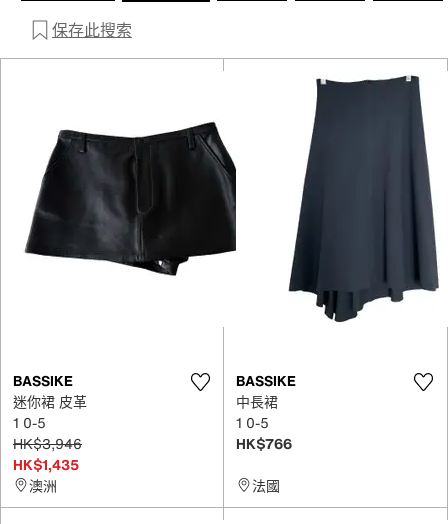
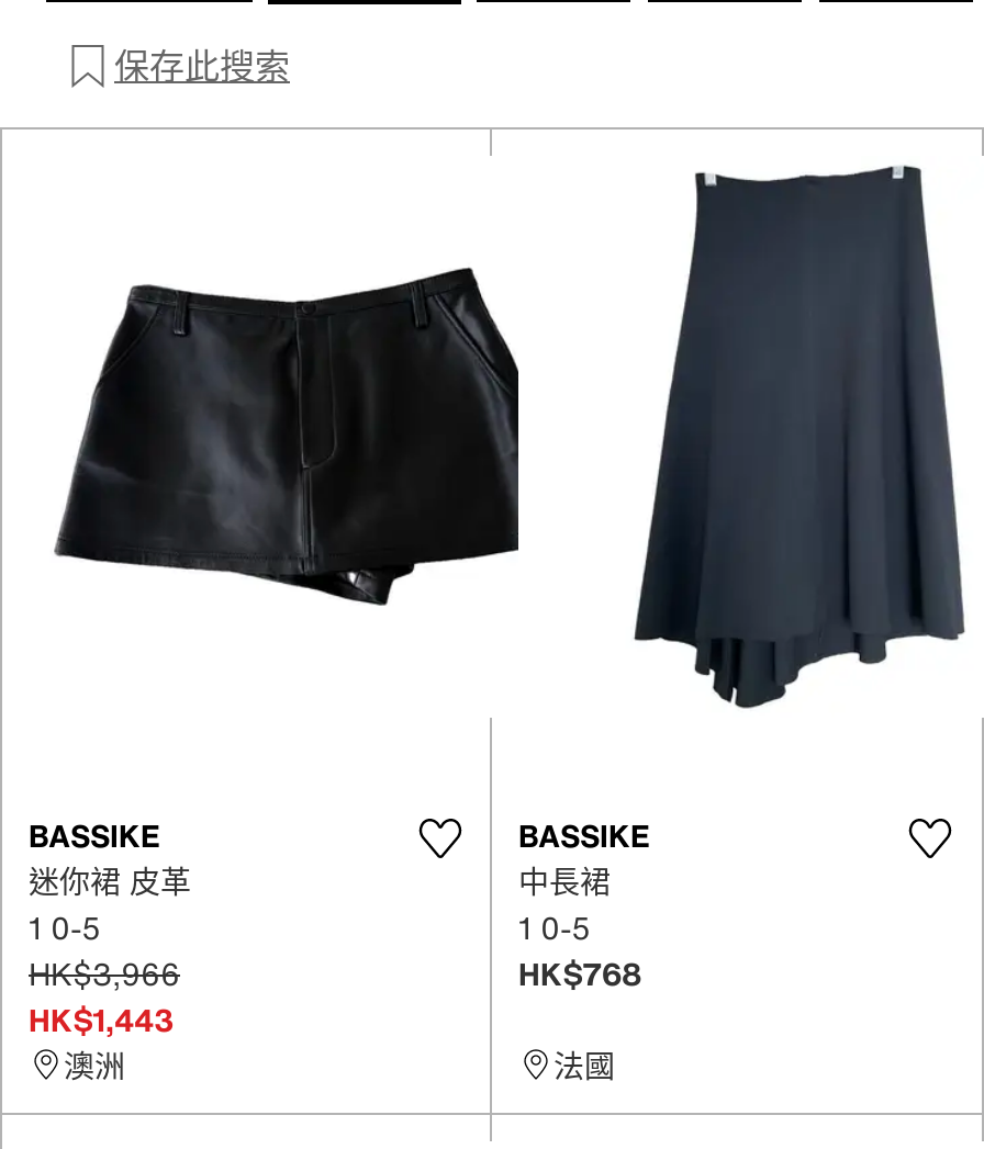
[13,432,82,474] HK$3,946 | HK$1,435 -> [29,949,180,1041] HK$3,966 | HK$1,443
[236,432,292,453] HK$766 -> [518,949,641,995] HK$768

